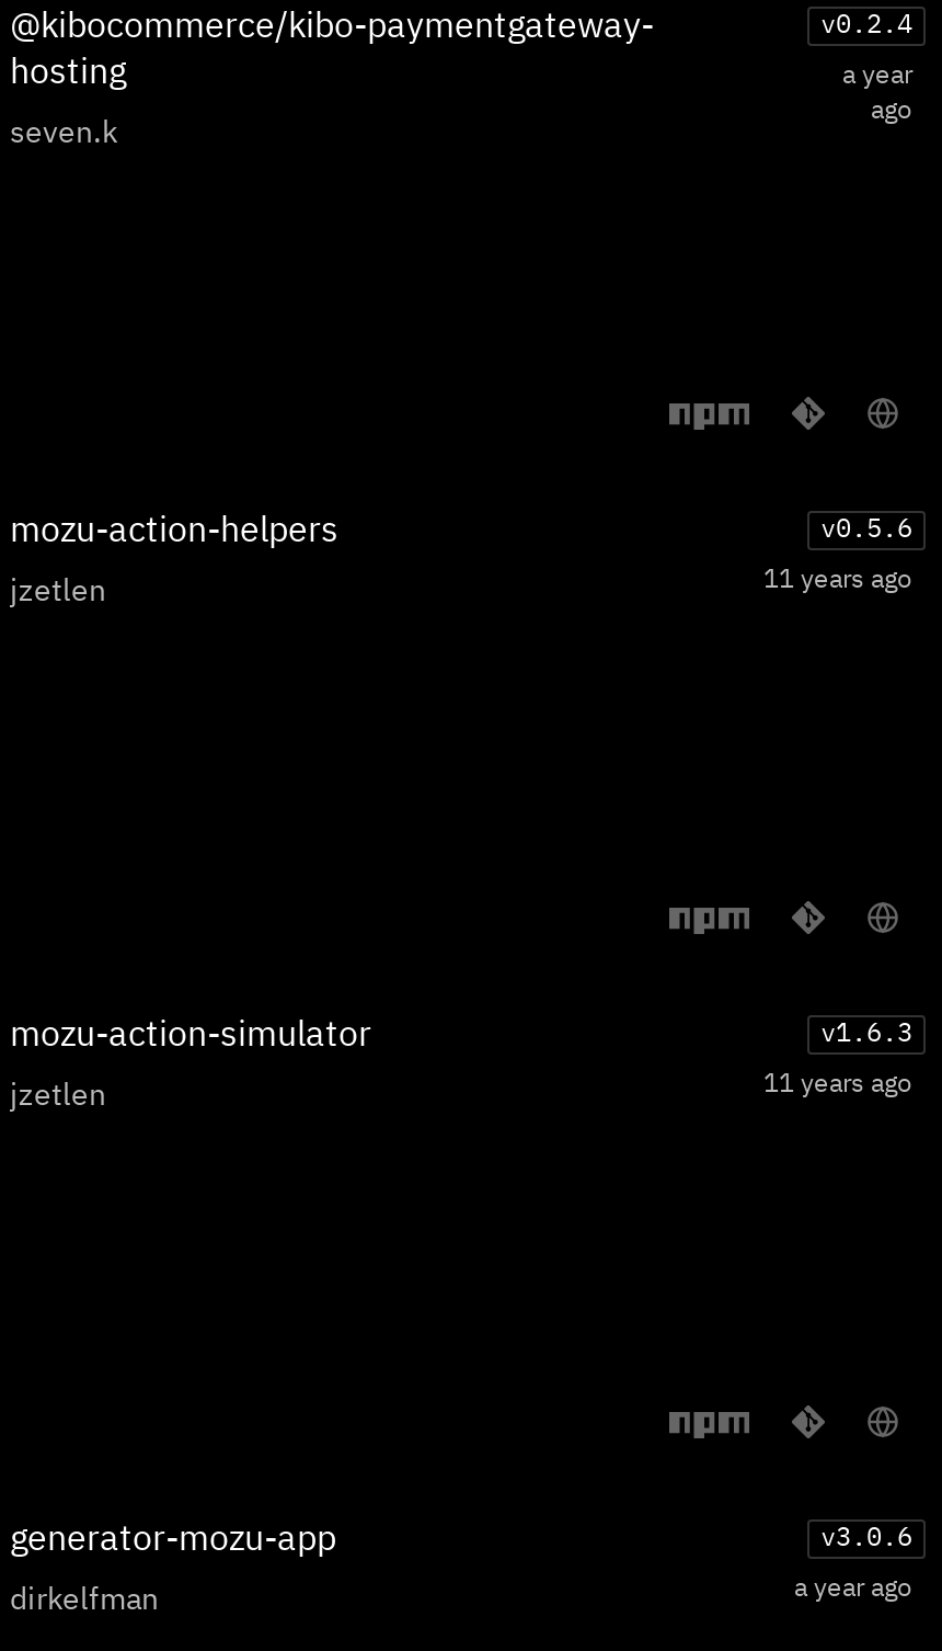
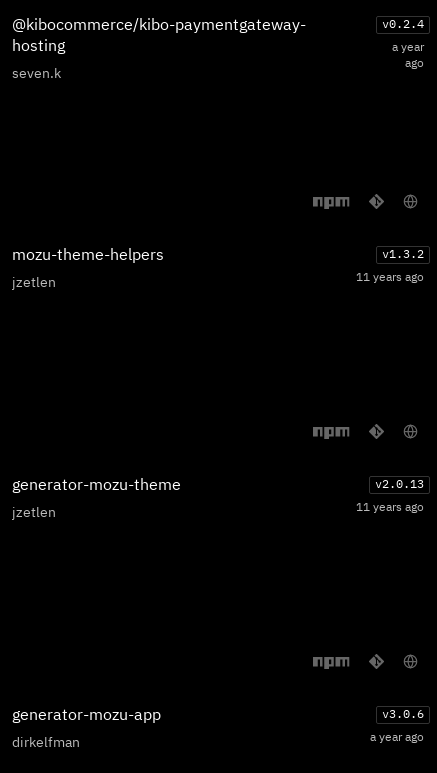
[10,515,338,550] mozu-action-helpers -> [12,248,164,264] mozu-theme-helpers
[820,517,912,544] v0.5.6 -> [382,249,424,261] v1.3.2
[10,1020,371,1055] mozu-action-simulator -> [12,478,181,494] generator-mozu-theme
[820,1022,912,1048] v1.6.3 -> [375,479,424,491] v2.0.13

